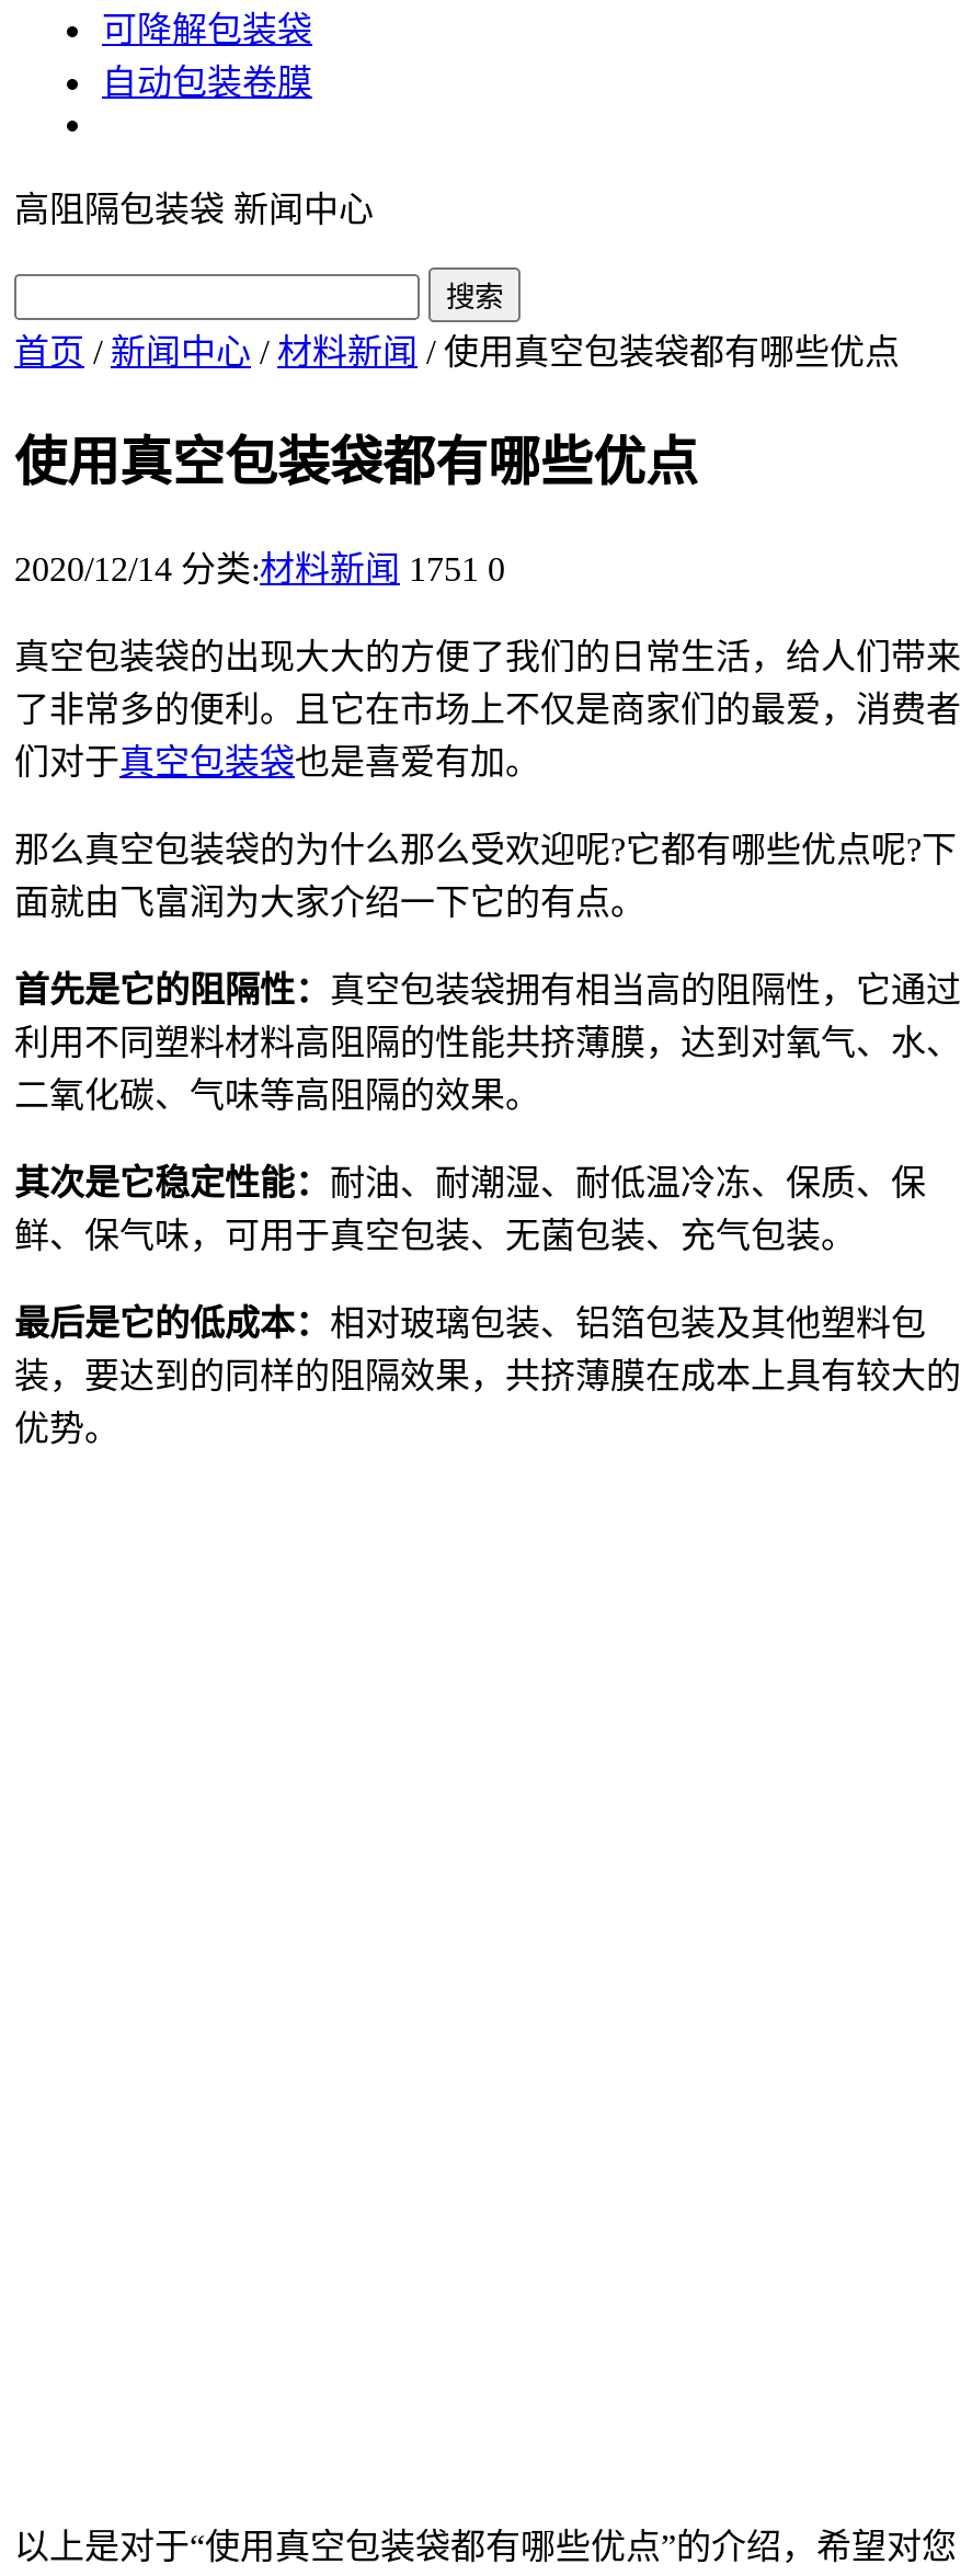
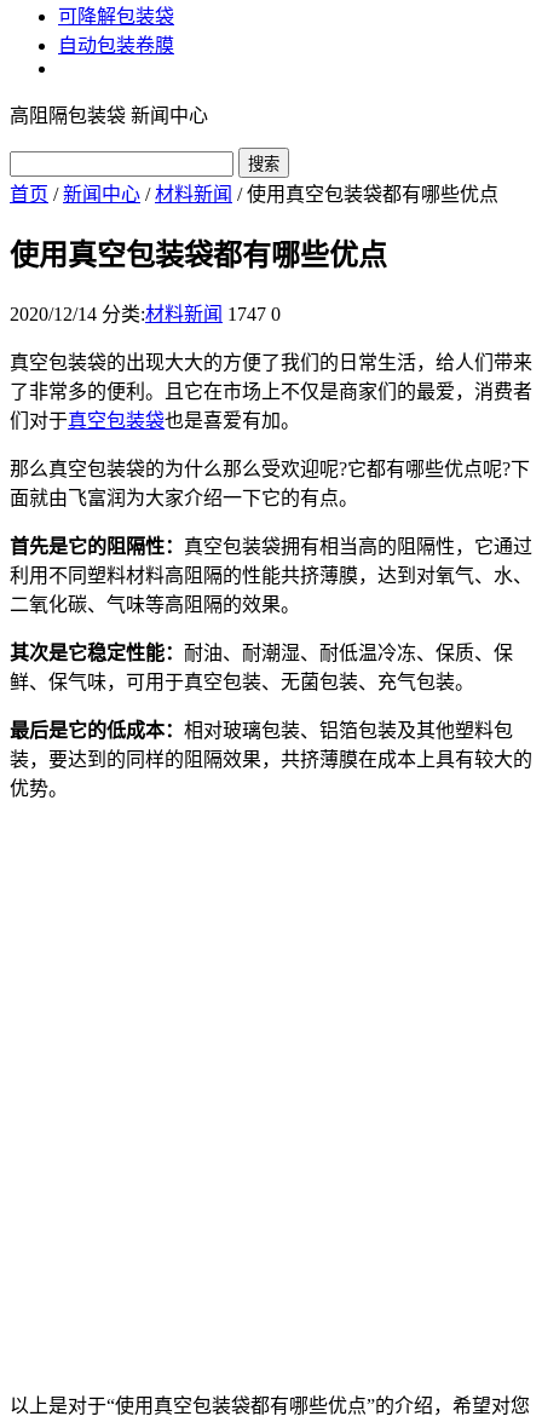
[14,550,505,587] 2020/12/14 分类:材料新闻 1751 0 -> [10,304,281,324] 2020/12/14 分类:材料新闻 1747 0

